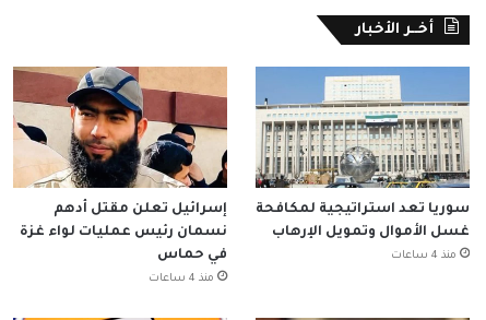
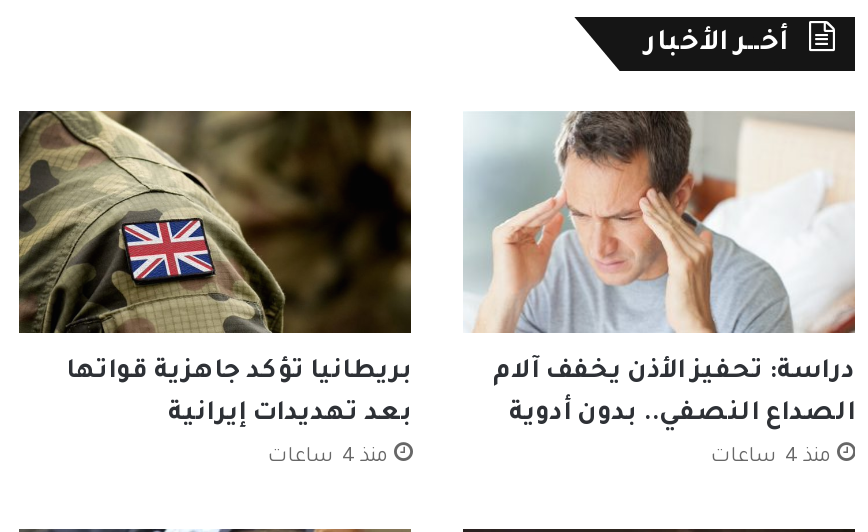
[12,66,228,263] [image] | إسرائيل تعلن مقتل أدهم | نسمان رئيس عمليات لواء غزة | في حماس -> [17,109,413,429] [image] | بريطانيا تؤكد جاهزية قواتها | بعد تهديدات إيرانية
[254,66,470,217] [image] | سوريا تعد استراتيجية لمكافحة -> [465,109,855,387] [image] | دراسة: تحفيز الأذن يخفف آلام
[272,225,470,240] غسل الأموال وتمويل الإرهاب -> [509,401,855,429] الصداع النصفي.. بدون أدوية

